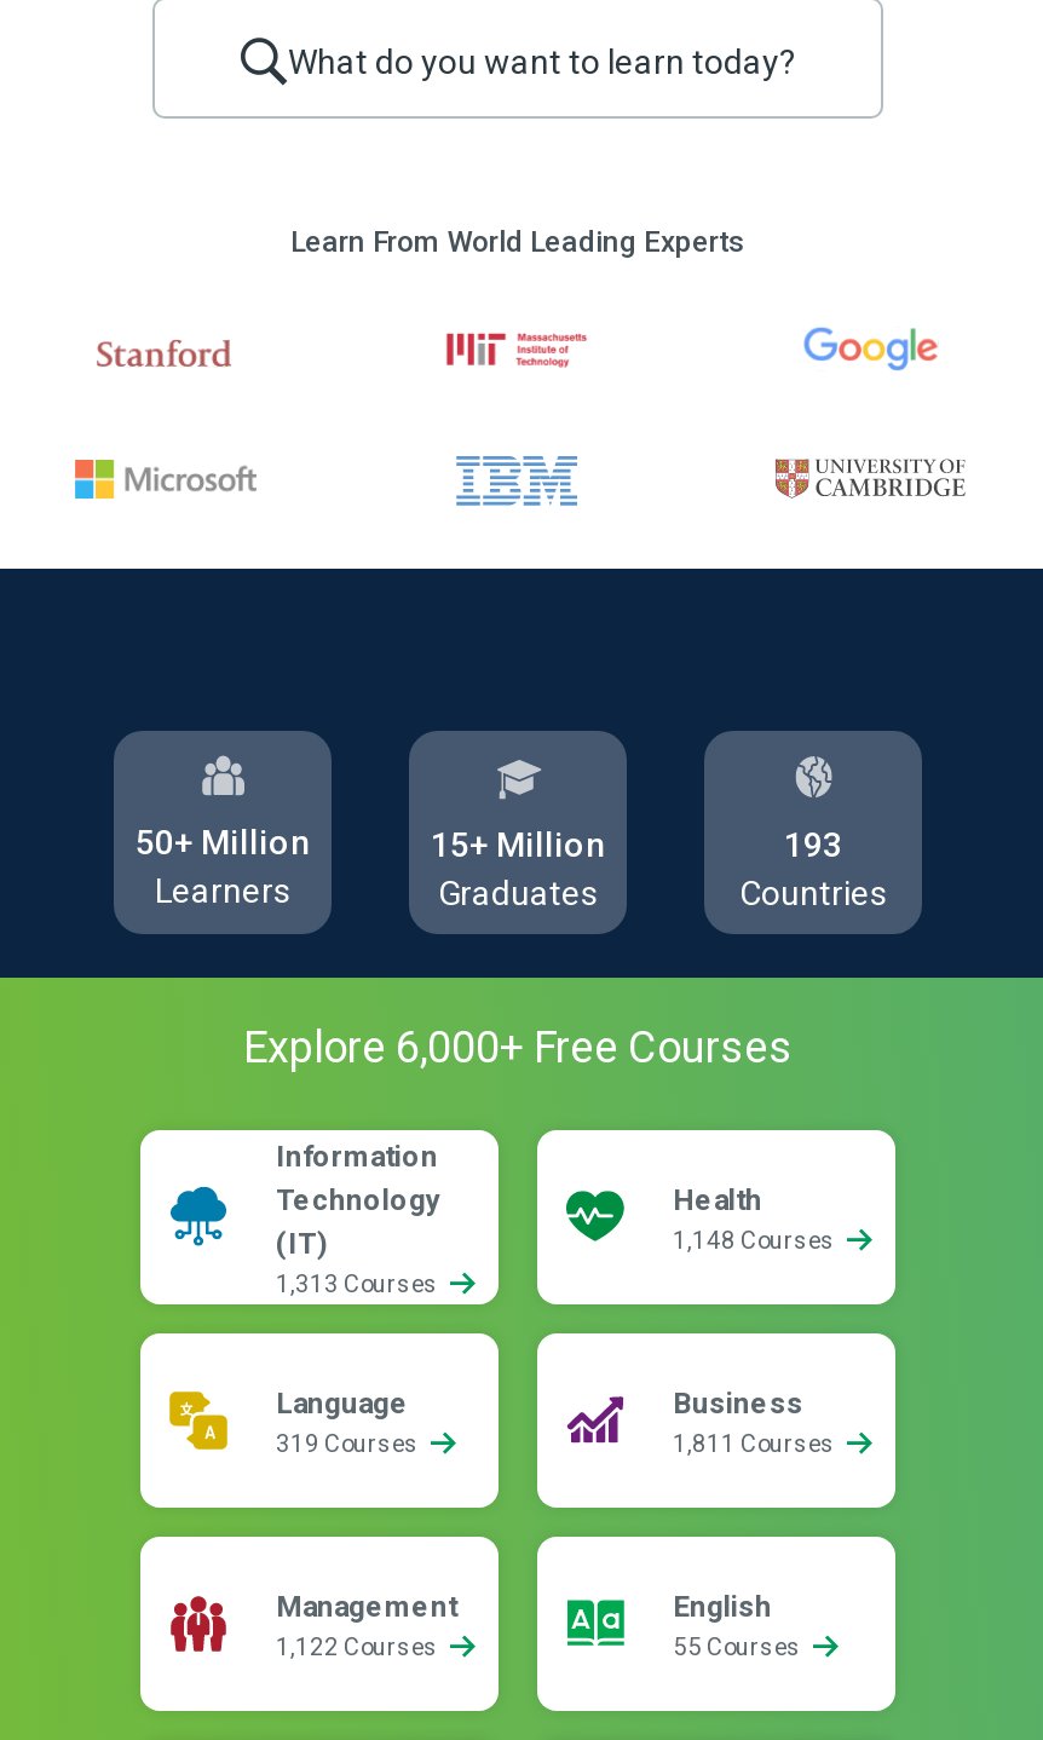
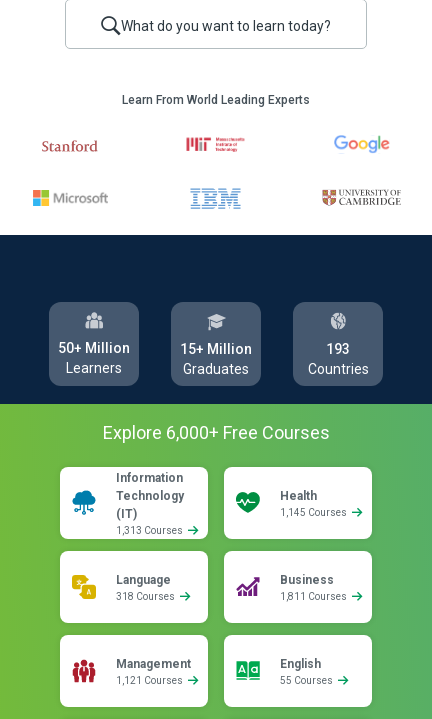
[673,1227,840,1254] 1,148 Courses -> [280,507,349,518] 1,145 Courses
[276,1430,423,1457] 319 Courses -> [116,591,177,602] 318 Courses
[276,1634,443,1660] 1,122 Courses -> [116,675,185,686] 1,121 Courses

